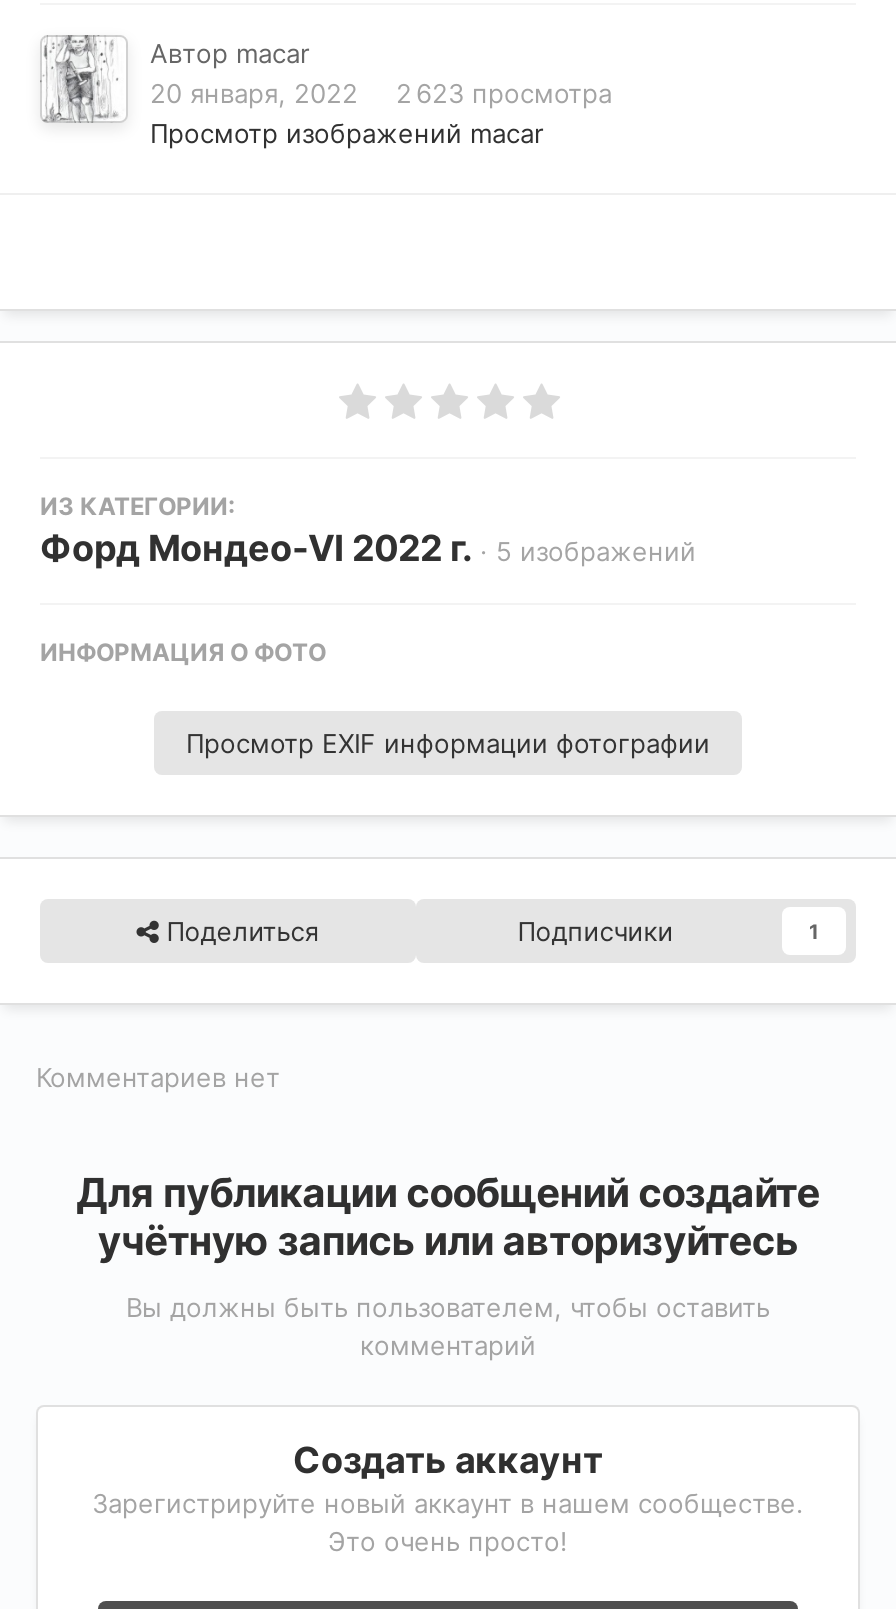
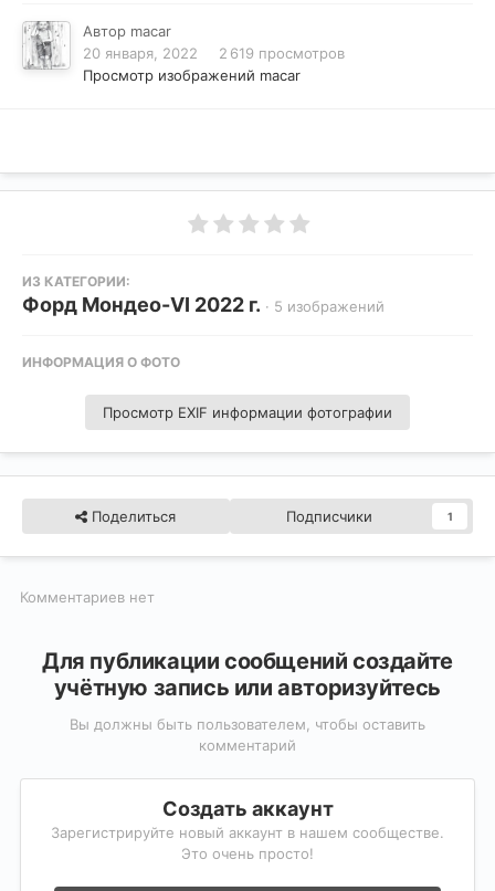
[150,77,612,109] 20 января, 2022 2 623 просмотра -> [83,44,345,62] 20 января, 2022 2 619 просмотров

